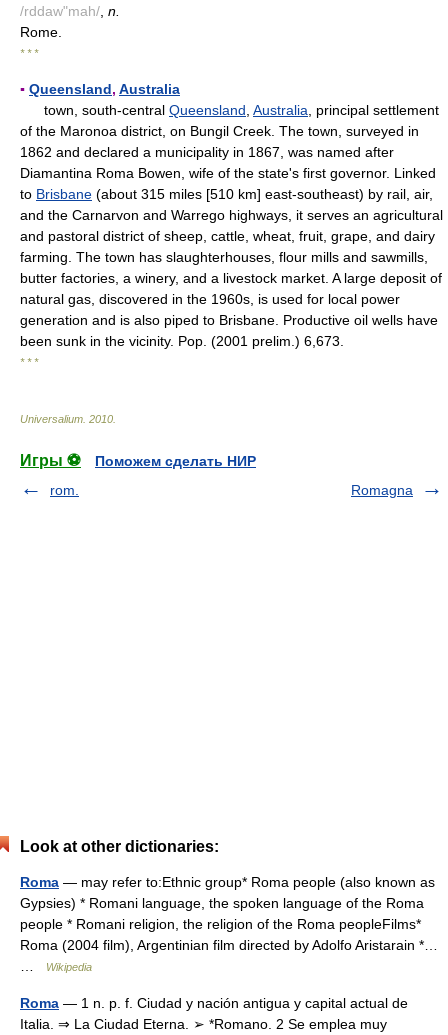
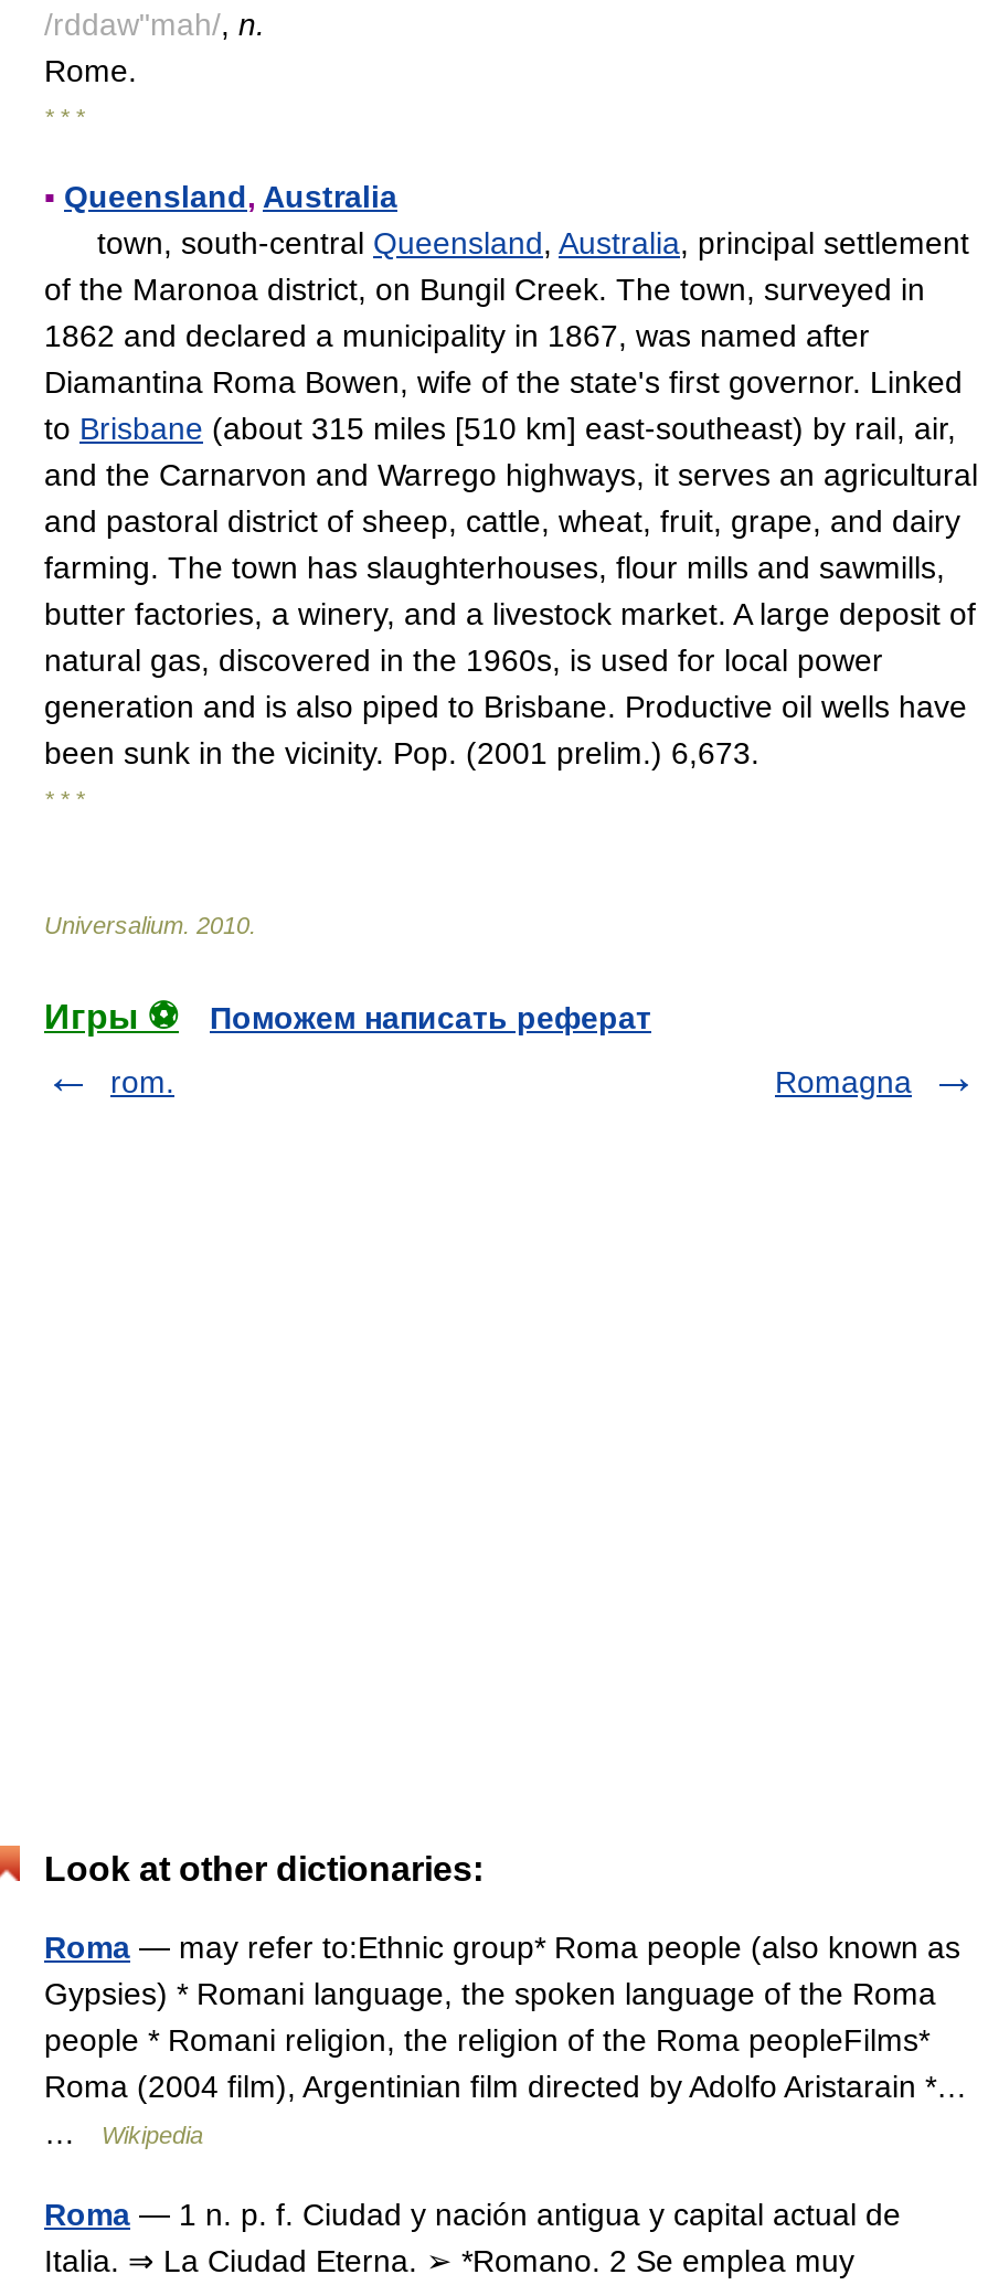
[95,453,256,469] Поможем сделать НИР -> [210,1000,651,1035] Поможем написать реферат

